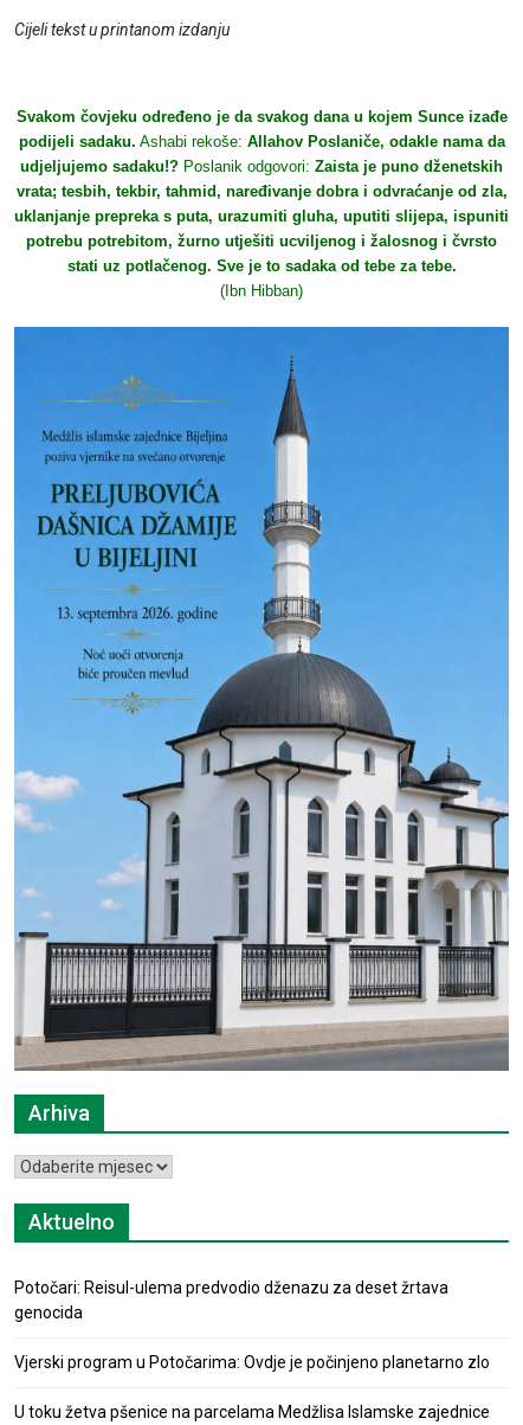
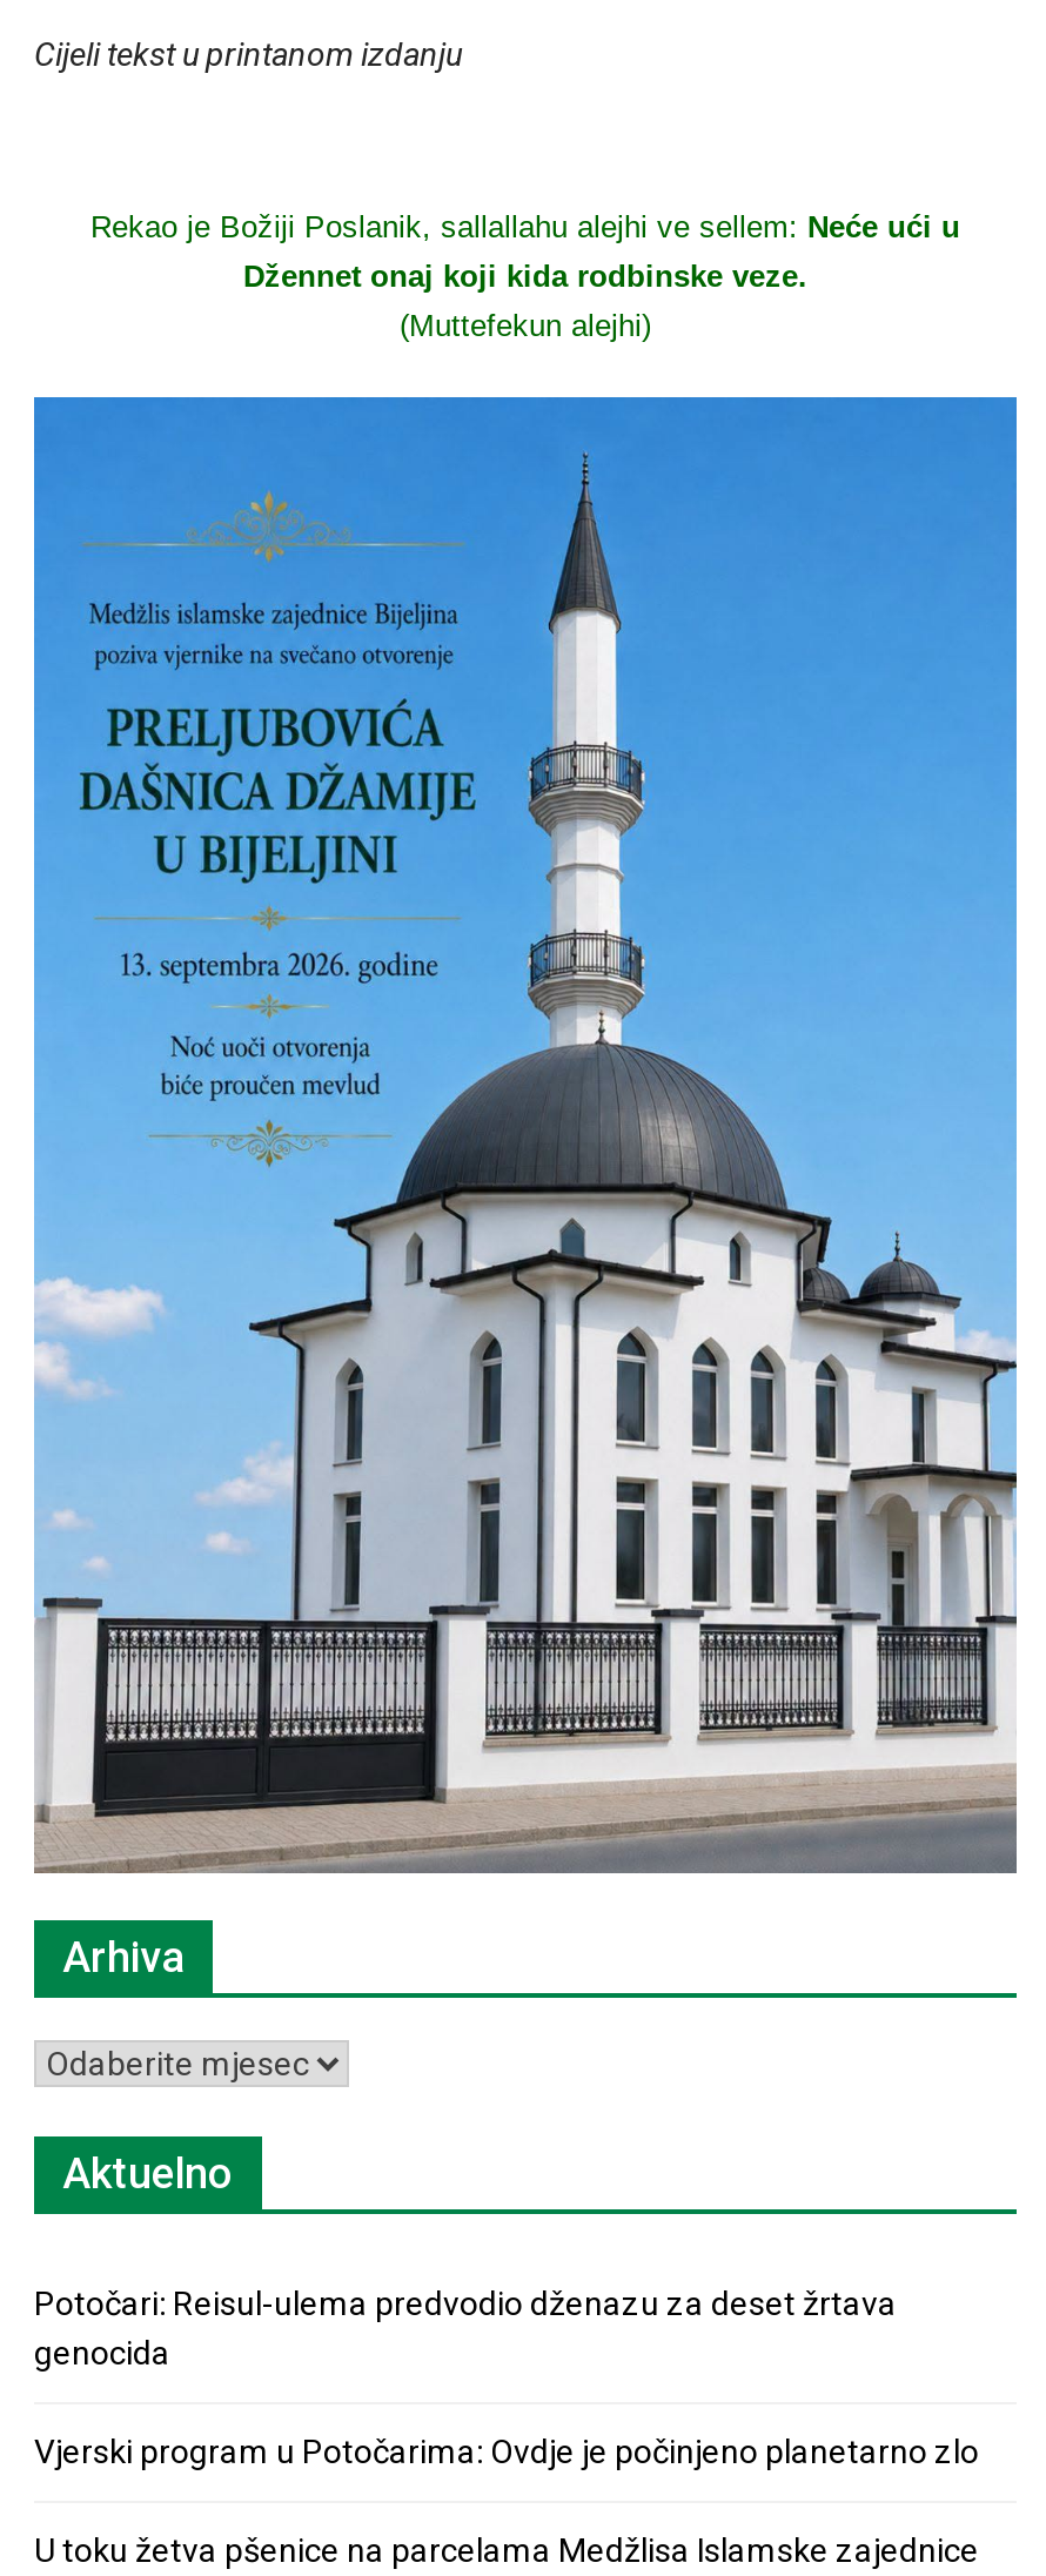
[14,108,509,300] Svakom čovjeku određeno je da svakog dana u kojem Sunce izađe | podijeli sadaku. Ashabi rekoše: Allahov Poslaniče, odakle nama da | udjeljujemo sadaku!? Poslanik odgovori: Zaista je puno dženetskih | vrata; tesbih, tekbir, tahmid, naređivanje dobra i odvraćanje od zla, | uklanjanje prepreka s puta, urazumiti gluha, uputiti slijepa, ispuniti | potrebu potrebitom, žurno utješiti ucviljenog i žalosnog i čvrsto | stati uz potlačenog. Sve je to sadaka od tebe za tebe. | (Ibn Hibban) -> [90,209,960,343] Rekao je Božiji Poslanik, sallallahu alejhi ve sellem: Neće ući u | Džennet onaj koji kida rodbinske veze. | (Muttefekun alejhi)

